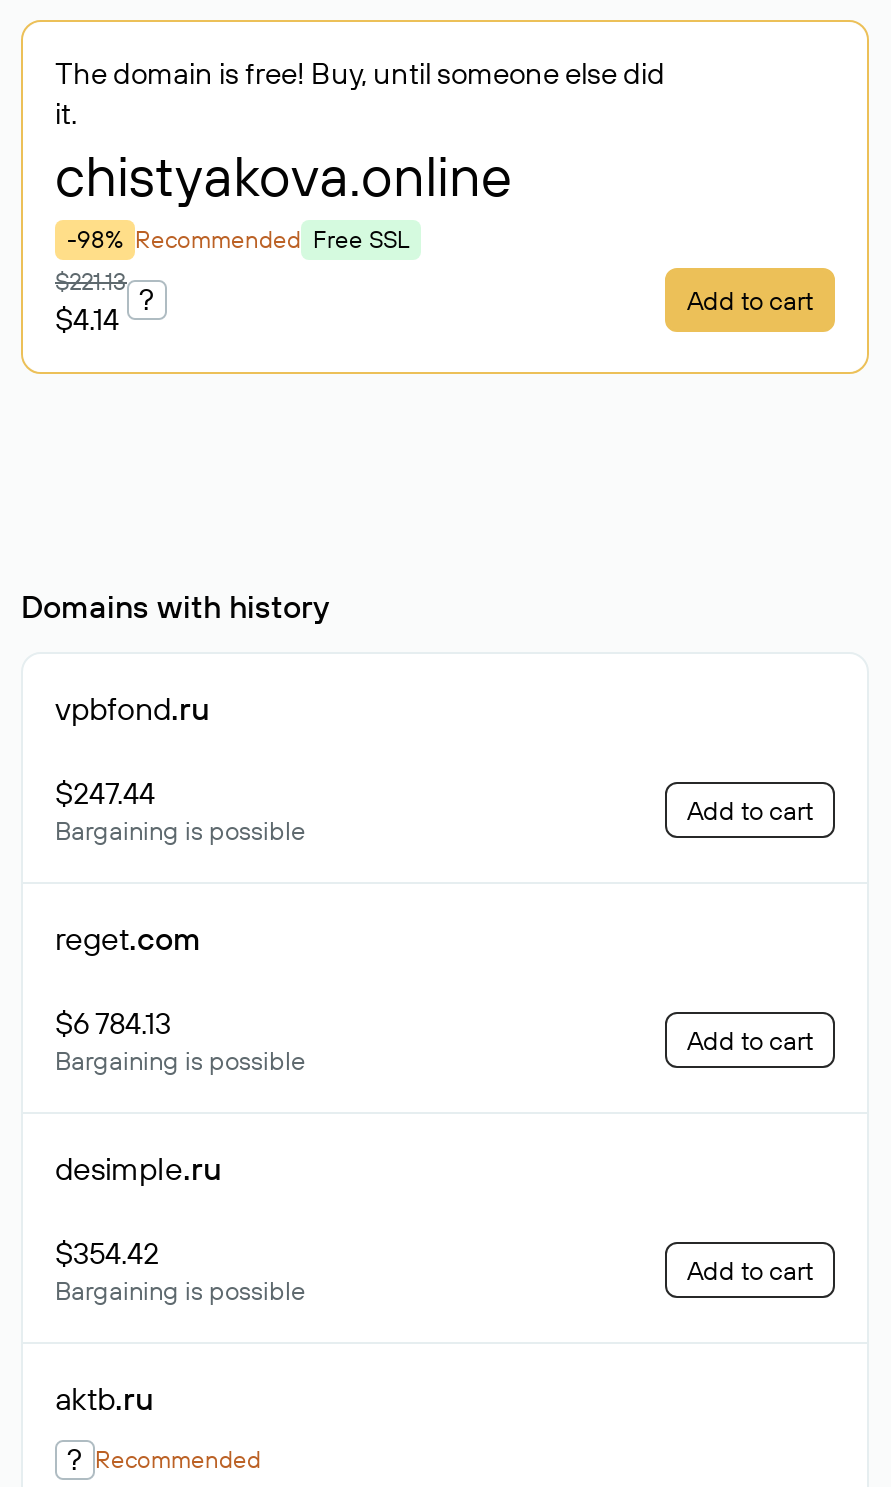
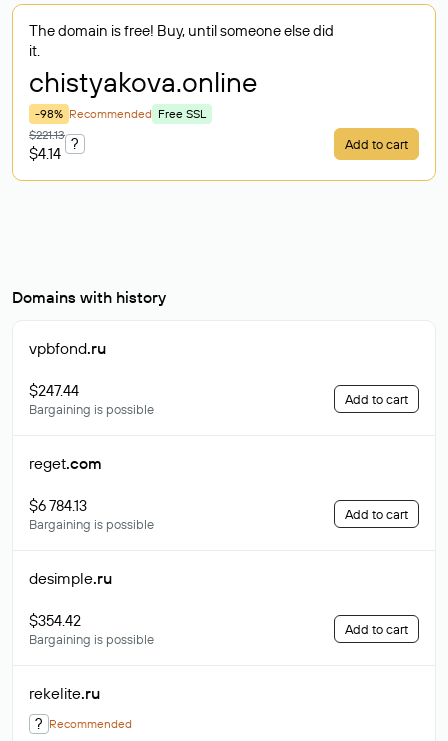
[55,1378,153,1418] aktb.ru -> [29,683,100,703] rekelite.ru

